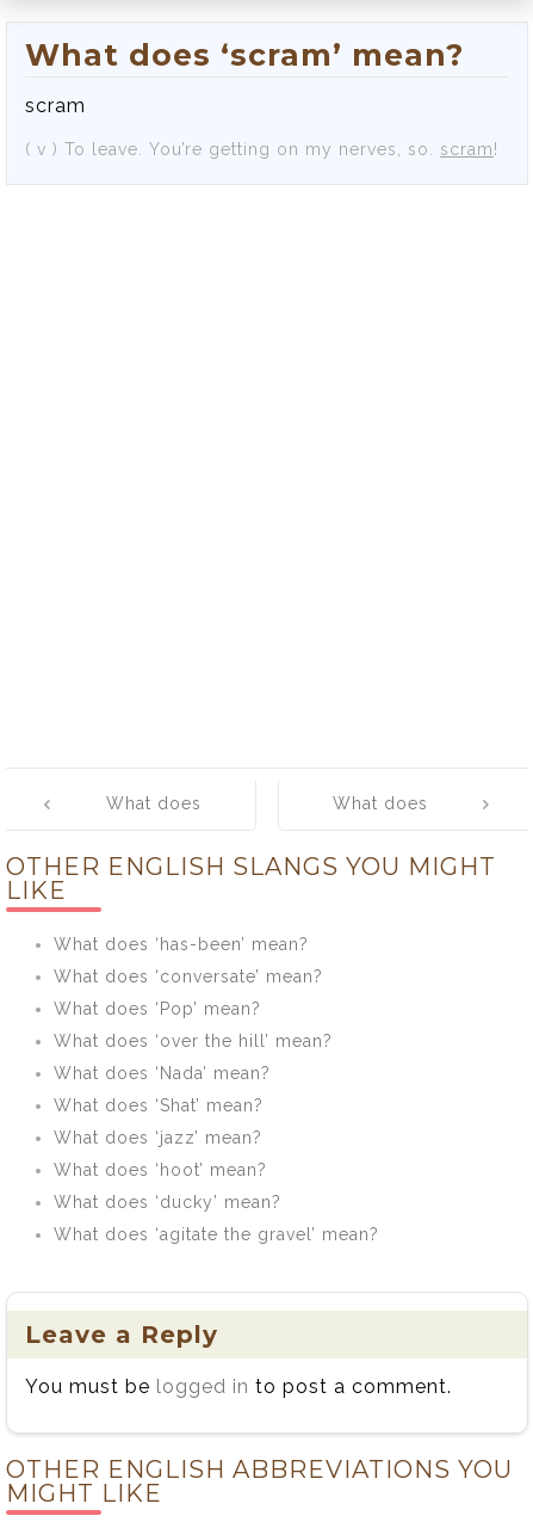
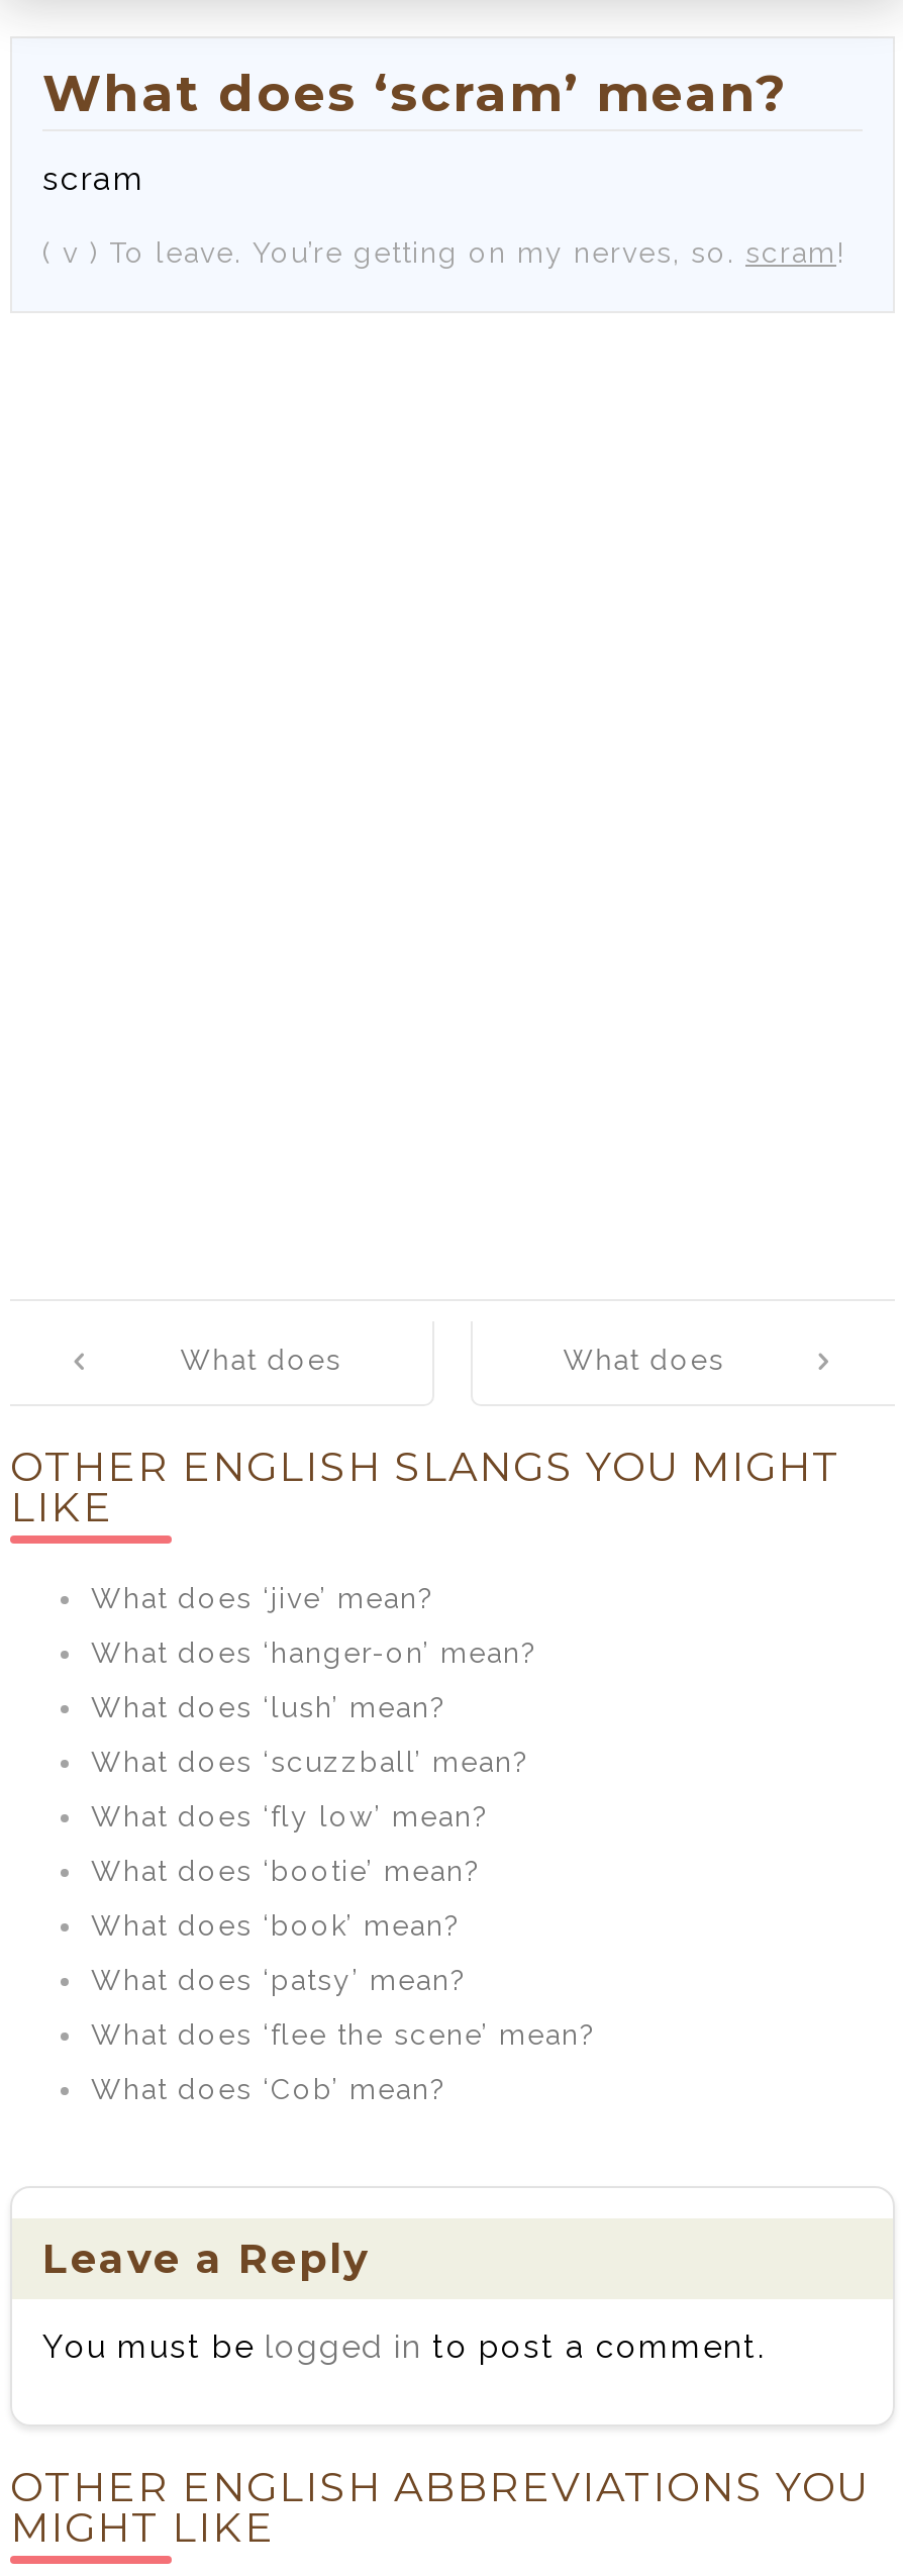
[54,935,309,954] What does ‘has-been’ mean? -> [91,1582,434,1614] What does ‘jive’ mean?
[54,967,323,986] What does ‘conversate’ mean? -> [91,1637,537,1669] What does ‘hanger-on’ mean?
[54,999,261,1018] What does ‘Pop’ mean? -> [91,1691,446,1723] What does ‘lush’ mean?
[54,1031,333,1050] What does ‘over the hill’ mean? -> [91,1746,529,1778] What does ‘scuzzball’ mean?
[54,1064,271,1083] What does ‘Nada’ mean? -> [91,1800,489,1832] What does ‘fly low’ mean?
[54,1096,264,1115] What does ‘Shat’ mean? -> [91,1855,481,1887] What does ‘bootie’ mean?
[54,1128,262,1147] What does ‘jazz’ mean? -> [91,1909,461,1942] What does ‘book’ mean?
[54,1160,267,1179] What does ‘hoot’ mean? -> [91,1964,467,1996] What does ‘patsy’ mean?
[54,1193,281,1212] What does ‘ducky’ mean? -> [91,2018,596,2051] What does ‘flee the scene’ mean?
[54,1225,379,1244] What does ‘agitate the gravel’ mean? -> [91,2073,446,2105] What does ‘Cob’ mean?

